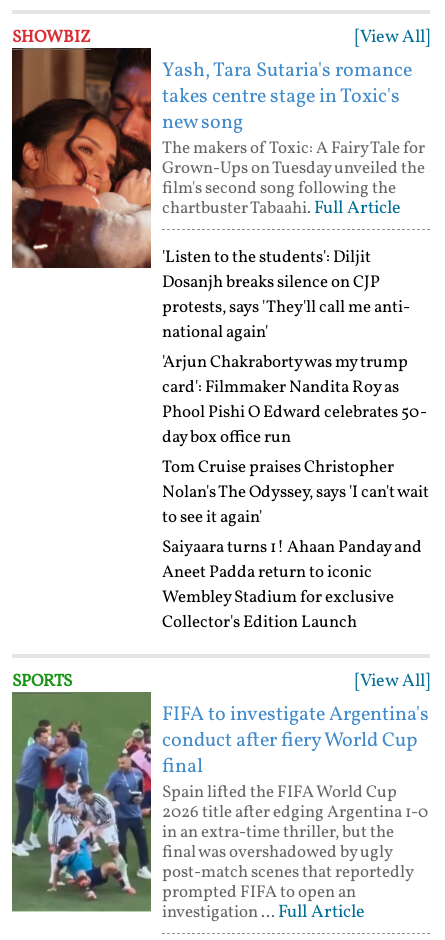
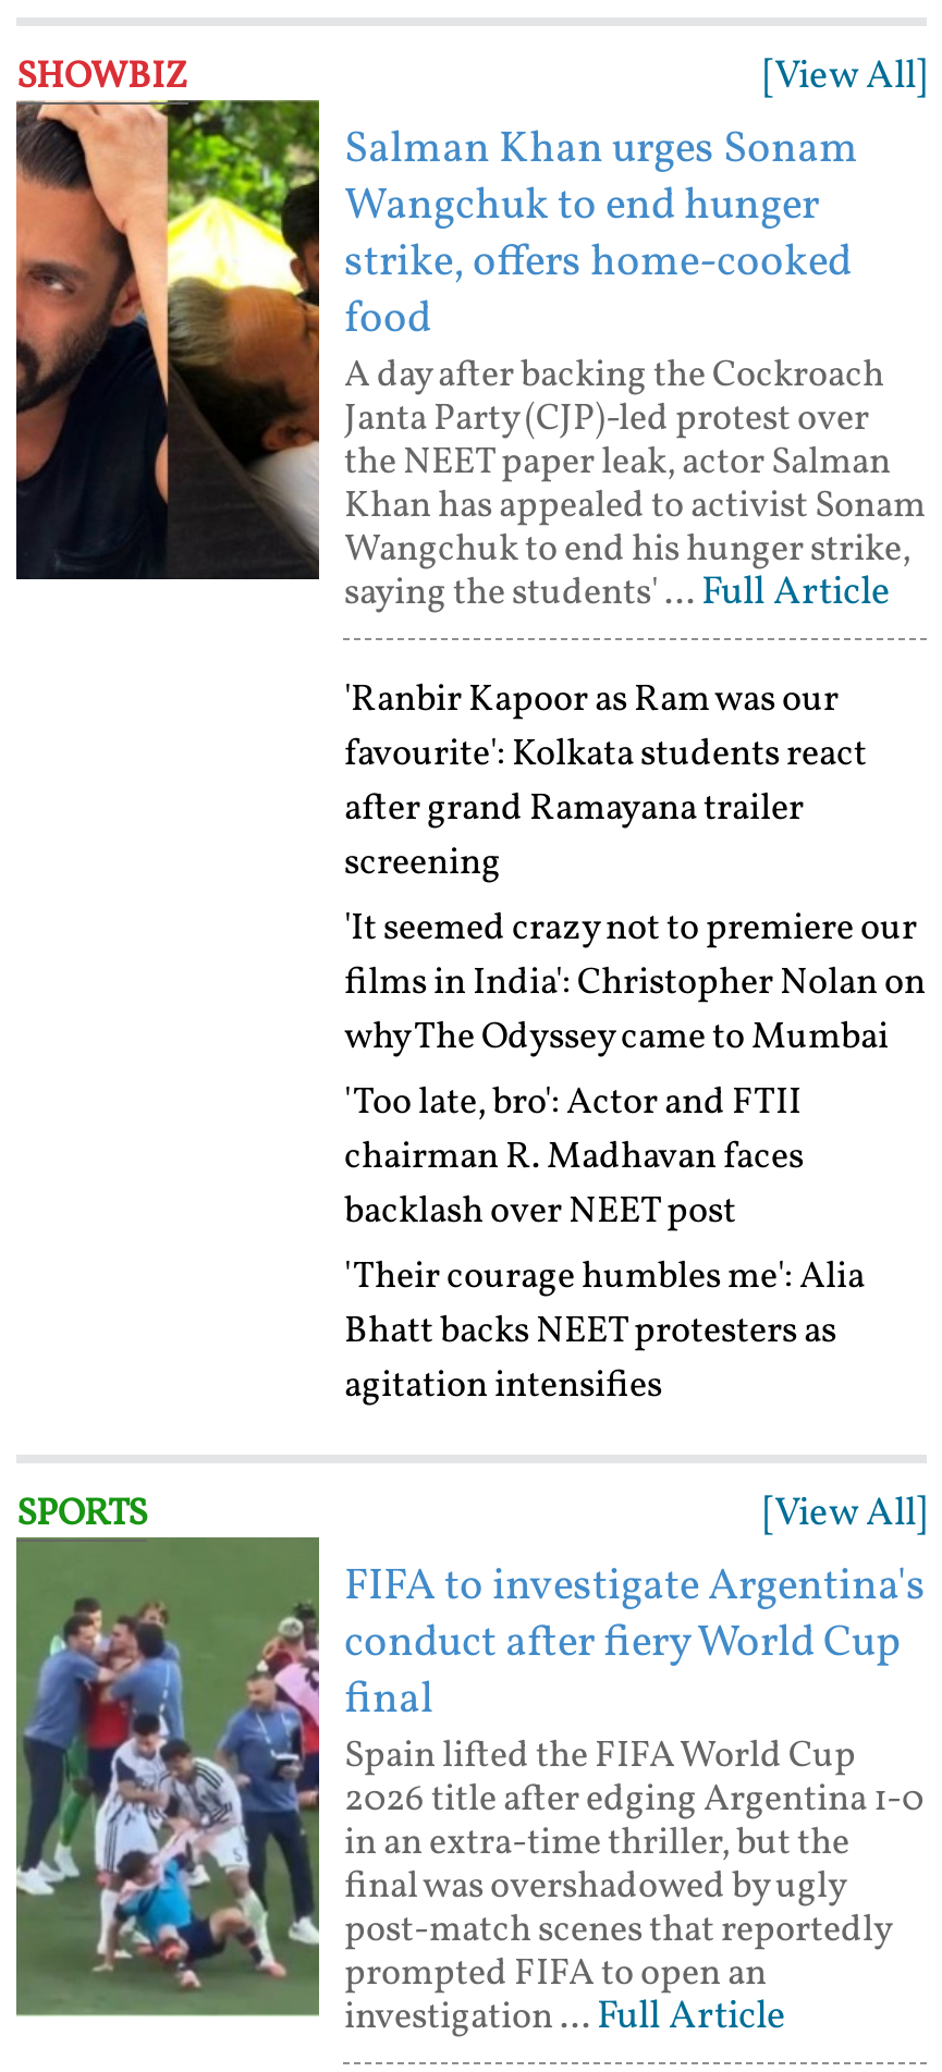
[11,47,425,269] [image] | Yash, Tara Sutaria's romance | takes centre stage in Toxic's | new song | The makers of Toxic: A Fairy Tale for | Grown-Ups on Tuesday unveiled the | film's second song following the | chartbuster Tabaahi. Full Article -> [14,98,926,621] [image] | Salman Khan urges Sonam | Wangchuk to end hunger | strike, offers home-cooked | food | A day after backing the Cockroach | Janta Party (CJP)-led protest over | the NEET paper leak, actor Salman | Khan has appealed to activist Sonam | Wangchuk to end his hunger strike, | saying the students' ... Full Article
[162,246,429,634] 'Listen to the students': Diljit | Dosanjh breaks silence on CJP | protests, says 'They'll call me anti- | national again' | 'Arjun Chakraborty was my trump | card': Filmmaker Nandita Roy as | Phool Pishi O Edward celebrates 50- | day box office run | Tom Cruise praises Christopher | Nolan's The Odyssey, says 'I can't wait | to see it again' | Saiyaara turns 1! Ahaan Panday and | Aneet Padda return to iconic | Wembley Stadium for exclusive | Collector's Edition Launch -> [344,675,926,1411] 'Ranbir Kapoor as Ram was our | favourite': Kolkata students react | after grand Ramayana trailer | screening | 'It seemed crazy not to premiere our | films in India': Christopher Nolan on | why The Odyssey came to Mumbai | 'Too late, bro': Actor and FTII | chairman R. Madhavan faces | backlash over NEET post | 'Their courage humbles me': Alia | Bhatt backs NEET protesters as | agitation intensifies

